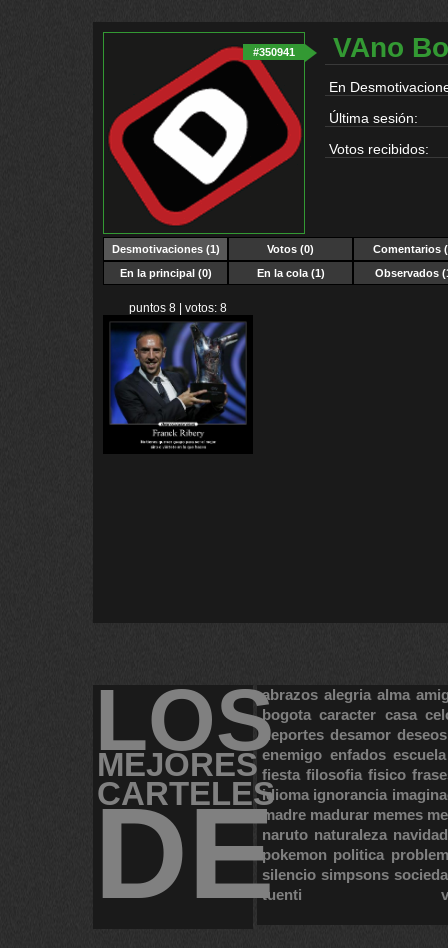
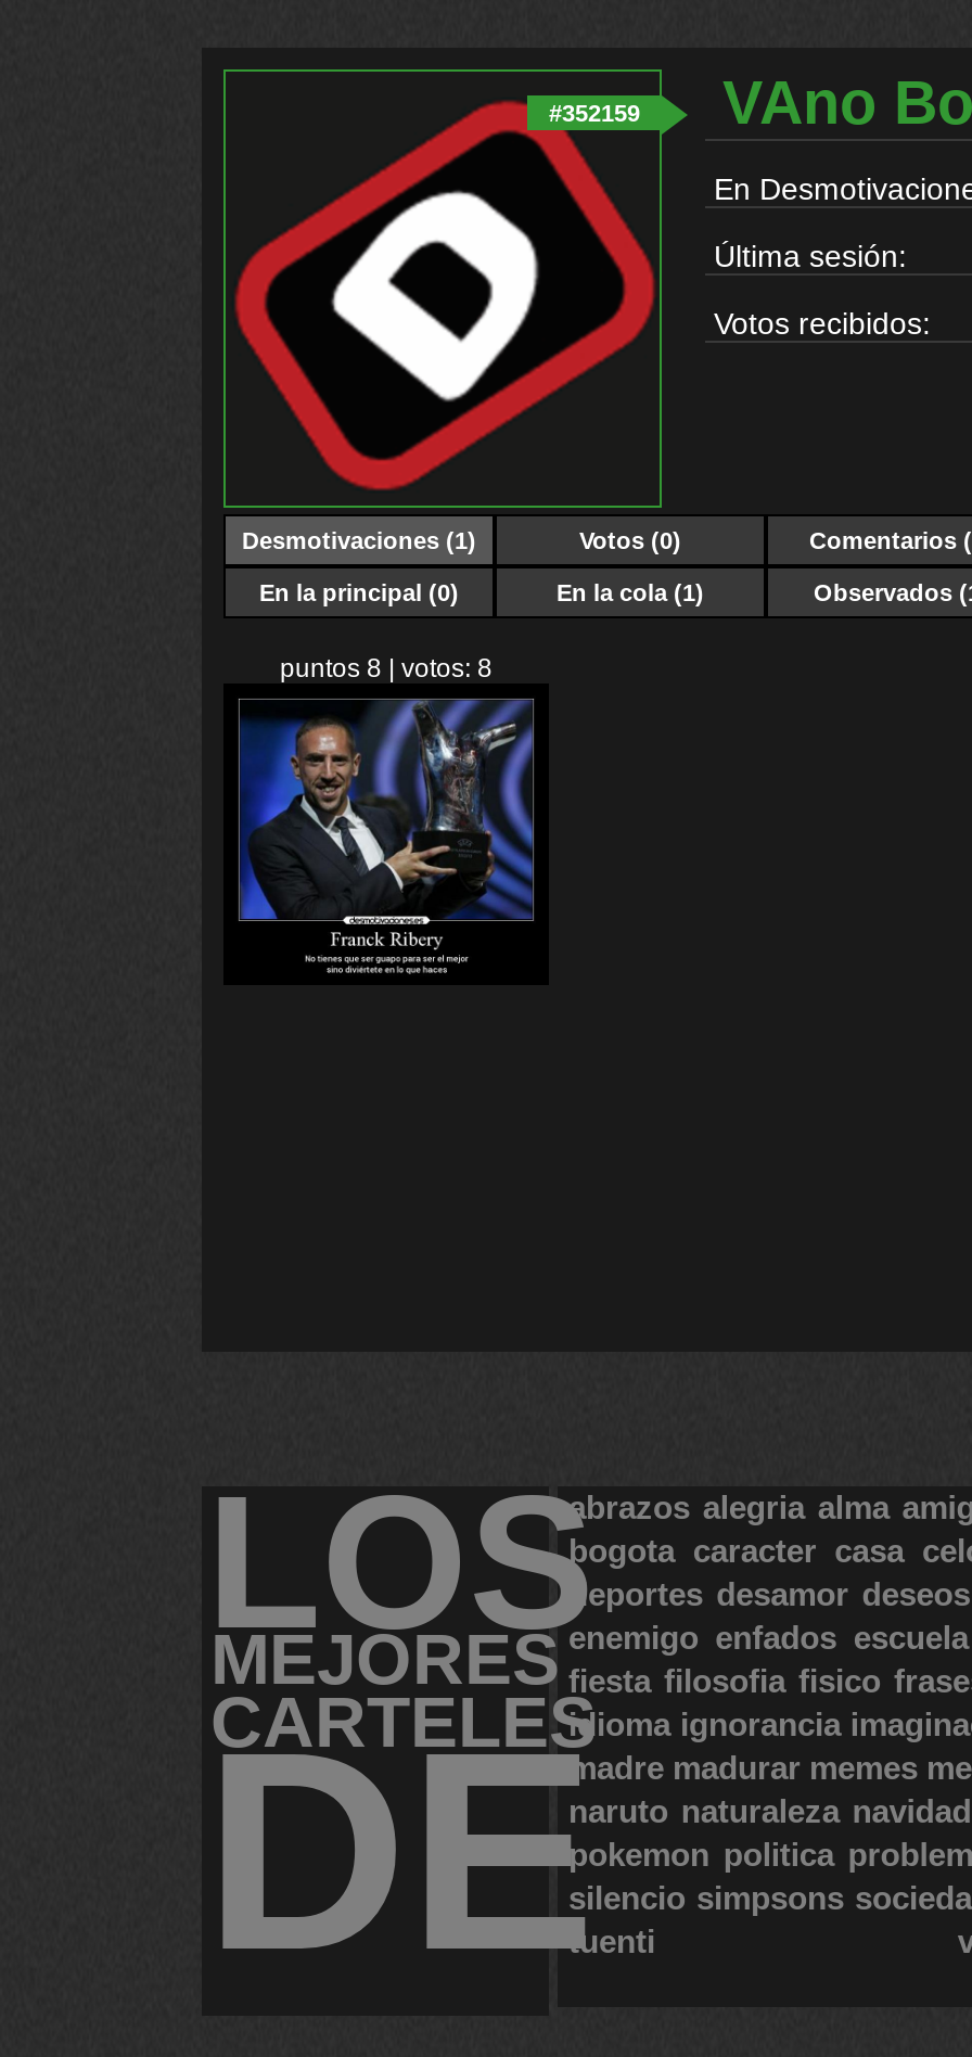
[253,46,295,58] #350941 -> [549,100,640,126] #352159

